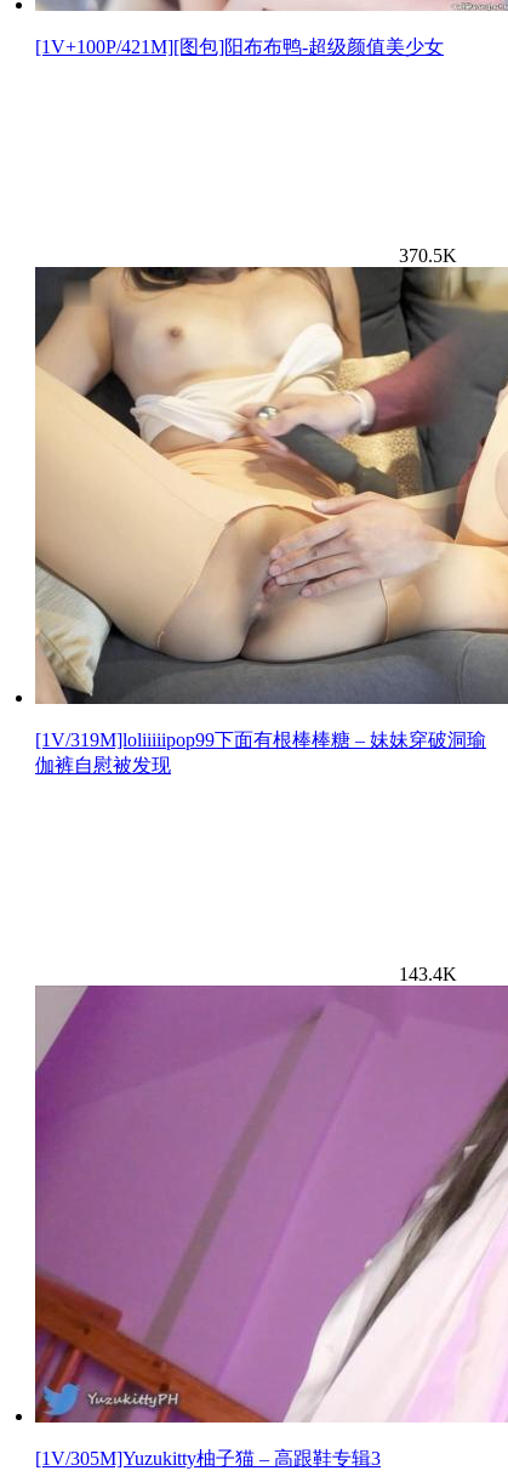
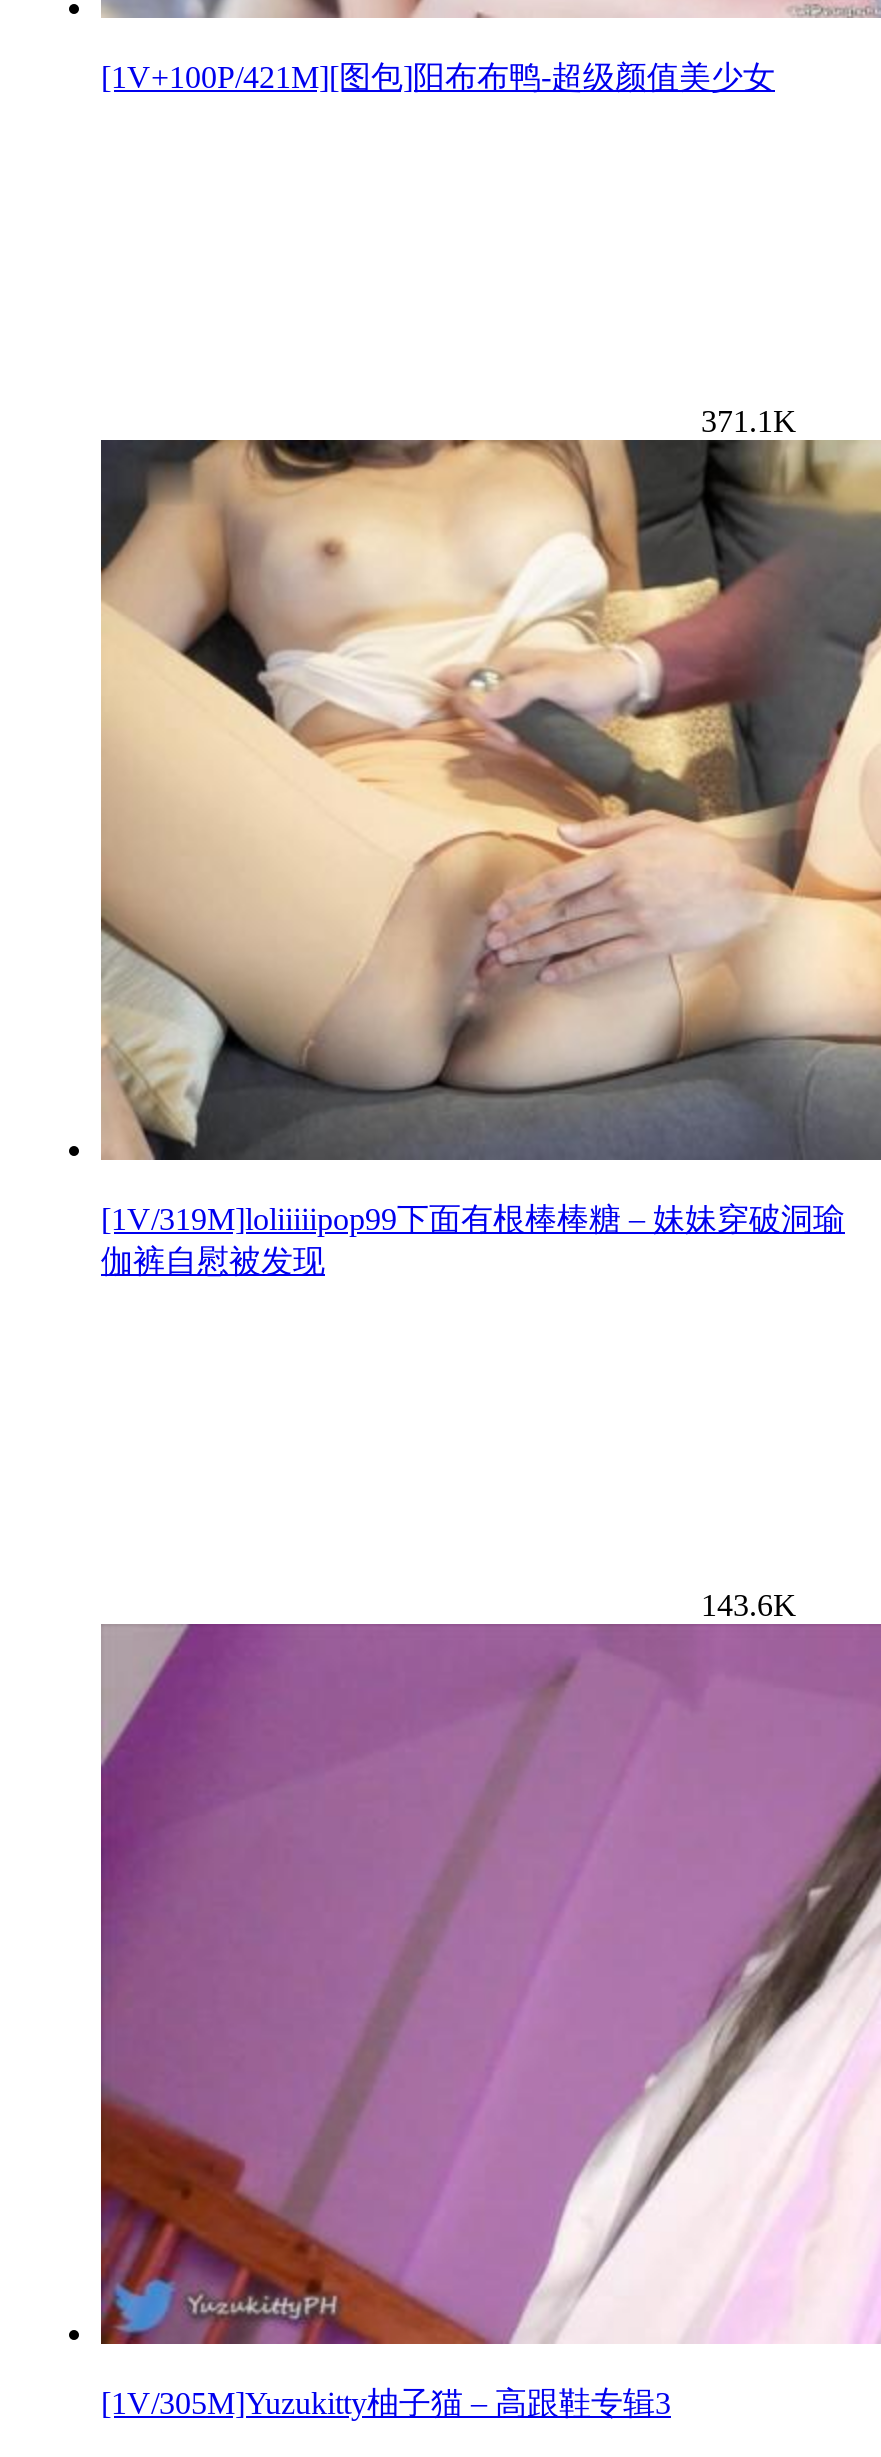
[399,246,457,266] 370.5K -> [701,405,797,439] 371.1K
[399,964,457,985] 143.4K -> [701,1589,797,1623] 143.6K

